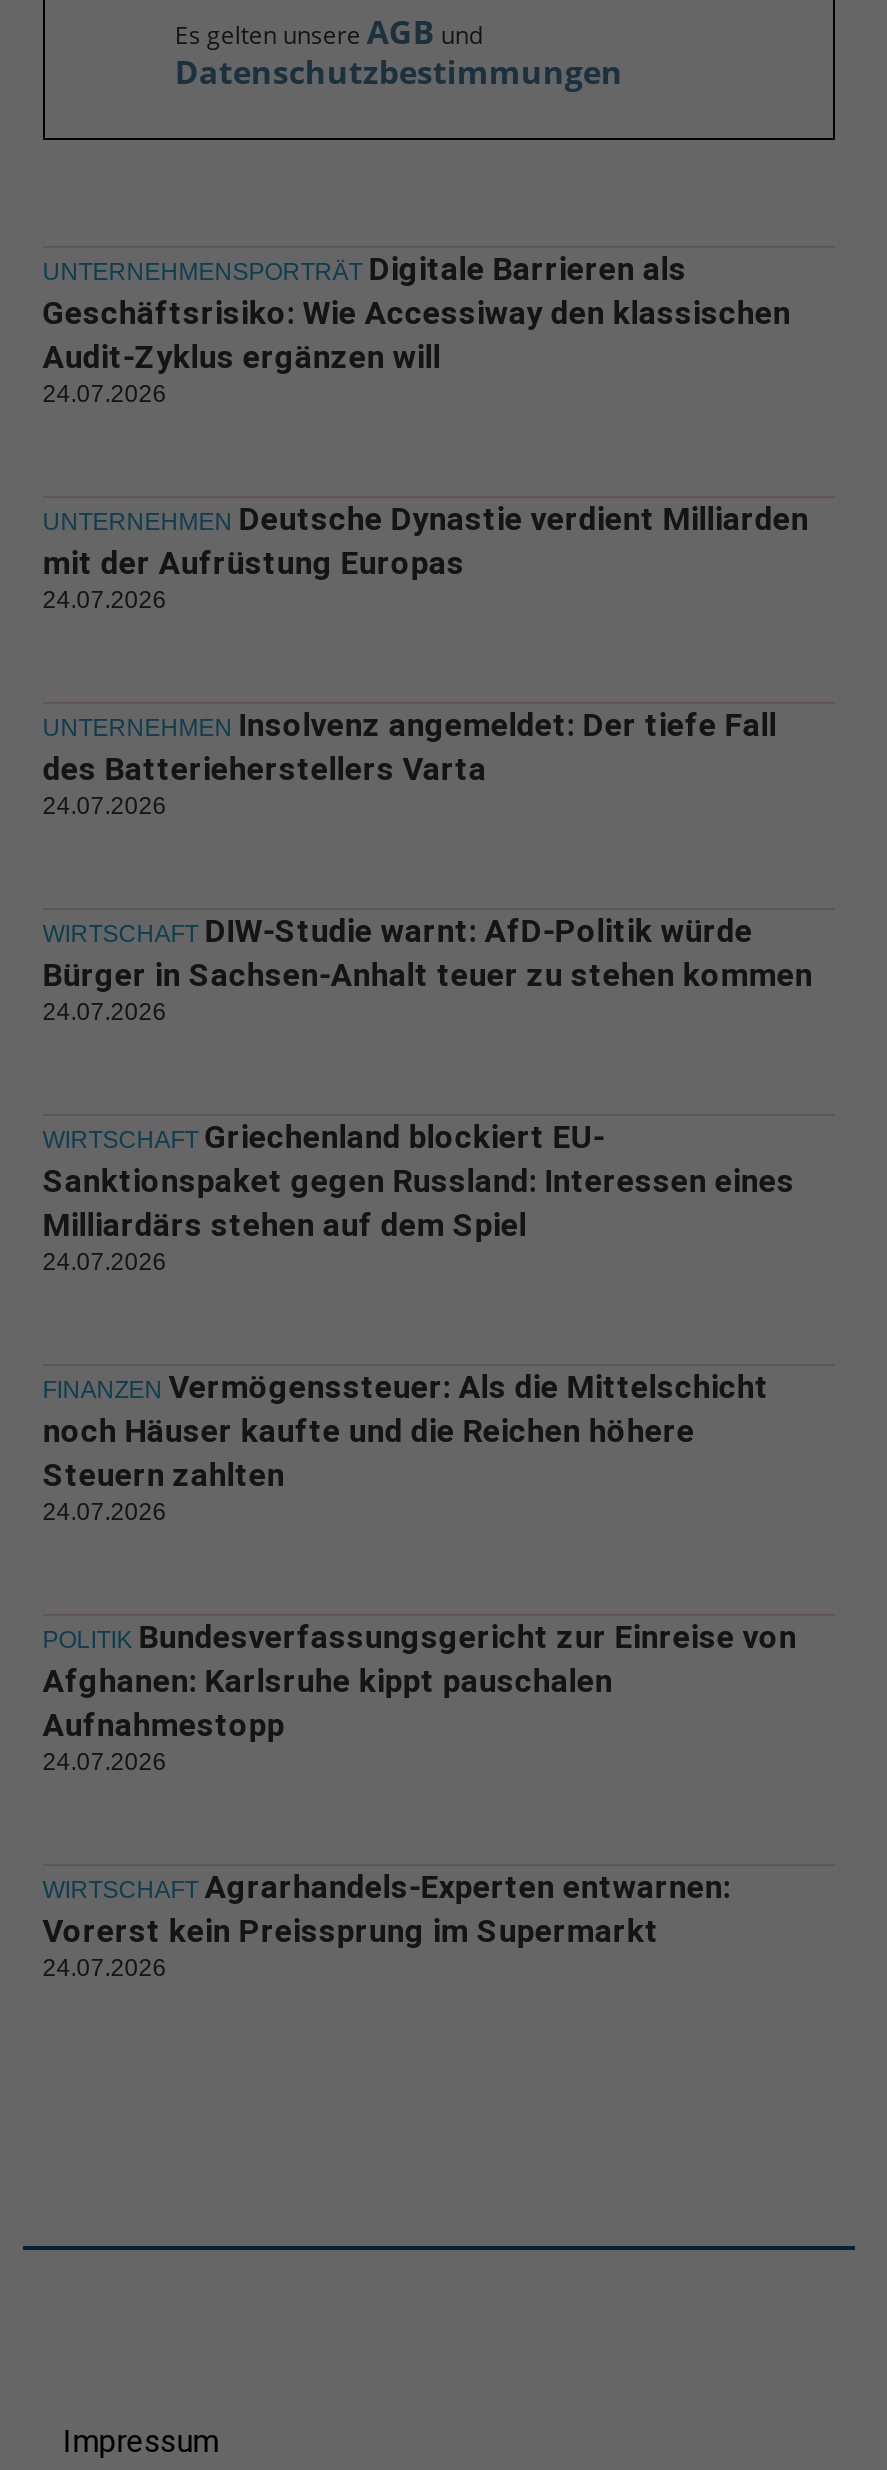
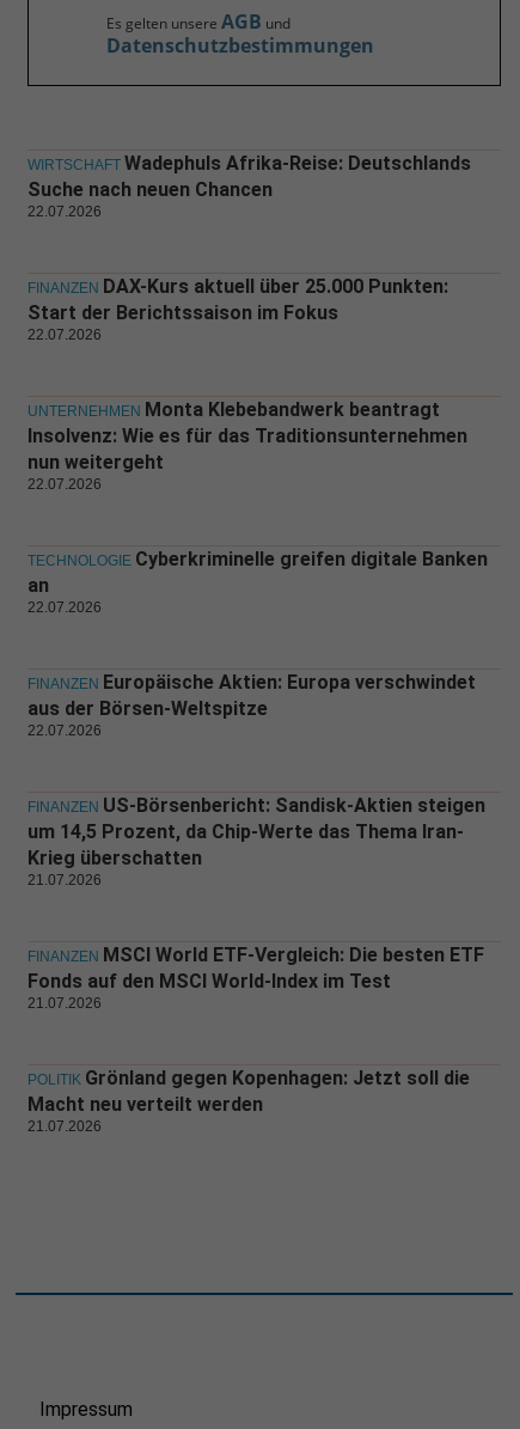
[42,250,790,408] UNTERNEHMENSPORTRÄT Digitale Barrieren als | Geschäftsrisiko: Wie Accessiway den klassischen | Audit-Zyklus ergänzen will | 24.07.2026 -> [27,152,471,220] WIRTSCHAFT Wadephuls Afrika-Reise: Deutschlands | Suche nach neuen Chancen | 22.07.2026
[42,500,808,614] UNTERNEHMEN Deutsche Dynastie verdient Milliarden | mit der Aufrüstung Europas | 24.07.2026 -> [27,275,448,343] FINANZEN DAX-Kurs aktuell über 25.000 Punkten: | Start der Berichtssaison im Fokus | 22.07.2026
[42,706,776,820] UNTERNEHMEN Insolvenz angemeldet: Der tiefe Fall | des Batterieherstellers Varta | 24.07.2026 -> [27,398,467,493] UNTERNEHMEN Monta Klebebandwerk beantragt | Insolvenz: Wie es für das Traditionsunternehmen | nun weitergeht | 22.07.2026
[42,912,812,1026] WIRTSCHAFT DIW-Studie warnt: AfD-Politik würde | Bürger in Sachsen-Anhalt teuer zu stehen kommen | 24.07.2026 -> [27,548,487,616] TECHNOLOGIE Cyberkriminelle greifen digitale Banken | an | 22.07.2026
[42,1118,794,1276] WIRTSCHAFT Griechenland blockiert EU- | Sanktionspaket gegen Russland: Interessen eines | Milliardärs stehen auf dem Spiel | 24.07.2026 -> [27,671,475,739] FINANZEN Europäische Aktien: Europa verschwindet | aus der Börsen-Weltspitze | 22.07.2026
[42,1368,768,1526] FINANZEN Vermögenssteuer: Als die Mittelschicht | noch Häuser kaufte und die Reichen höhere | Steuern zahlten | 24.07.2026 -> [27,794,485,889] FINANZEN US-Börsenbericht: Sandisk-Aktien steigen | um 14,5 Prozent, da Chip-Werte das Thema Iran- | Krieg überschatten | 21.07.2026
[42,1618,796,1776] POLITIK Bundesverfassungsgericht zur Einreise von | Afghanen: Karlsruhe kippt pauschalen | Aufnahmestopp | 24.07.2026 -> [27,944,484,1012] FINANZEN MSCI World ETF-Vergleich: Die besten ETF | Fonds auf den MSCI World-Index im Test | 21.07.2026
[42,1868,730,1982] WIRTSCHAFT Agrarhandels-Experten entwarnen: | Vorerst kein Preissprung im Supermarkt | 24.07.2026 -> [27,1067,469,1135] POLITIK Grönland gegen Kopenhagen: Jetzt soll die | Macht neu verteilt werden | 21.07.2026

